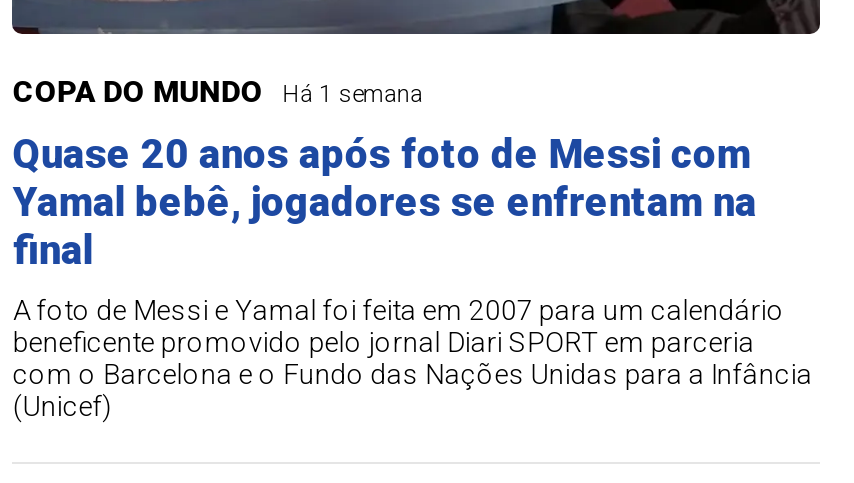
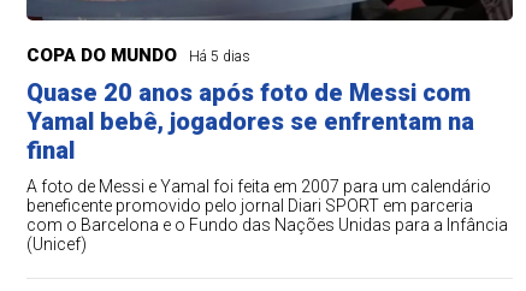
[13,74,423,110] COPA DO MUNDO Há 1 semana -> [27,44,251,66] COPA DO MUNDO Há 5 dias

